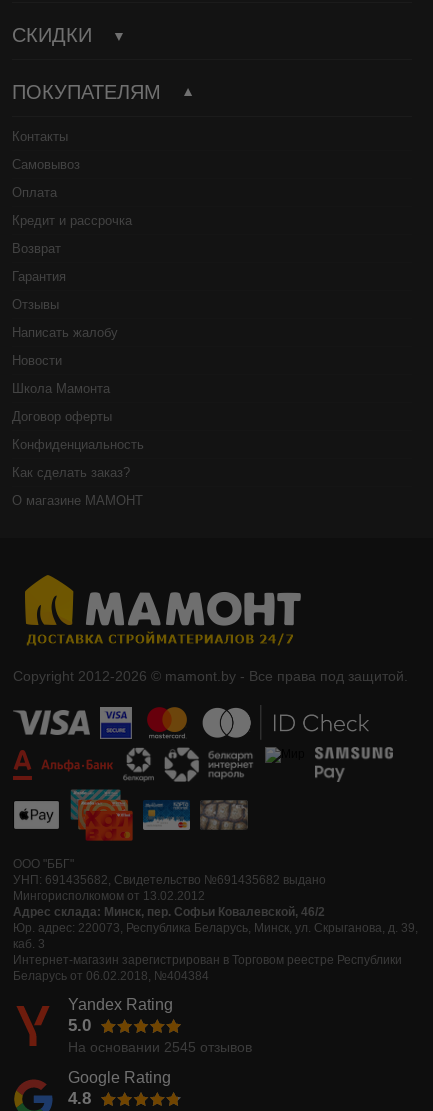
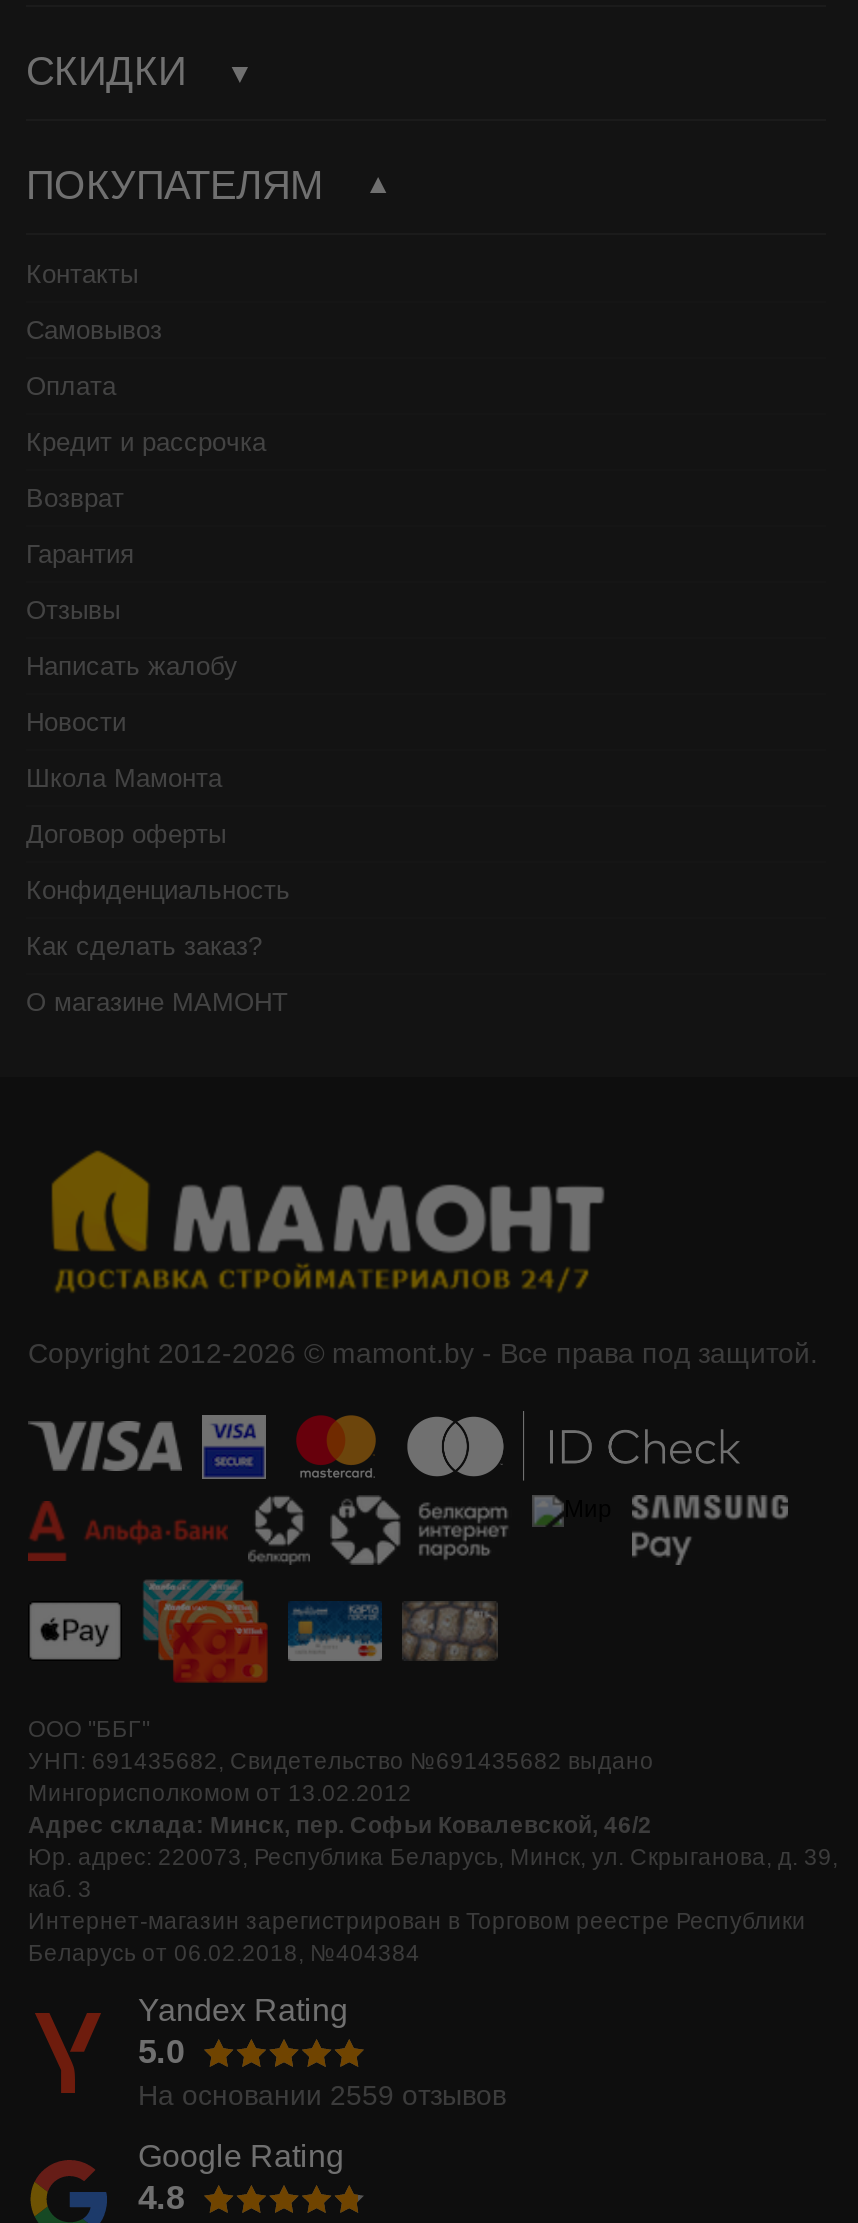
[68,1039,252,1055] На основании 2545 отзывов -> [138,2079,506,2111] На основании 2559 отзывов

